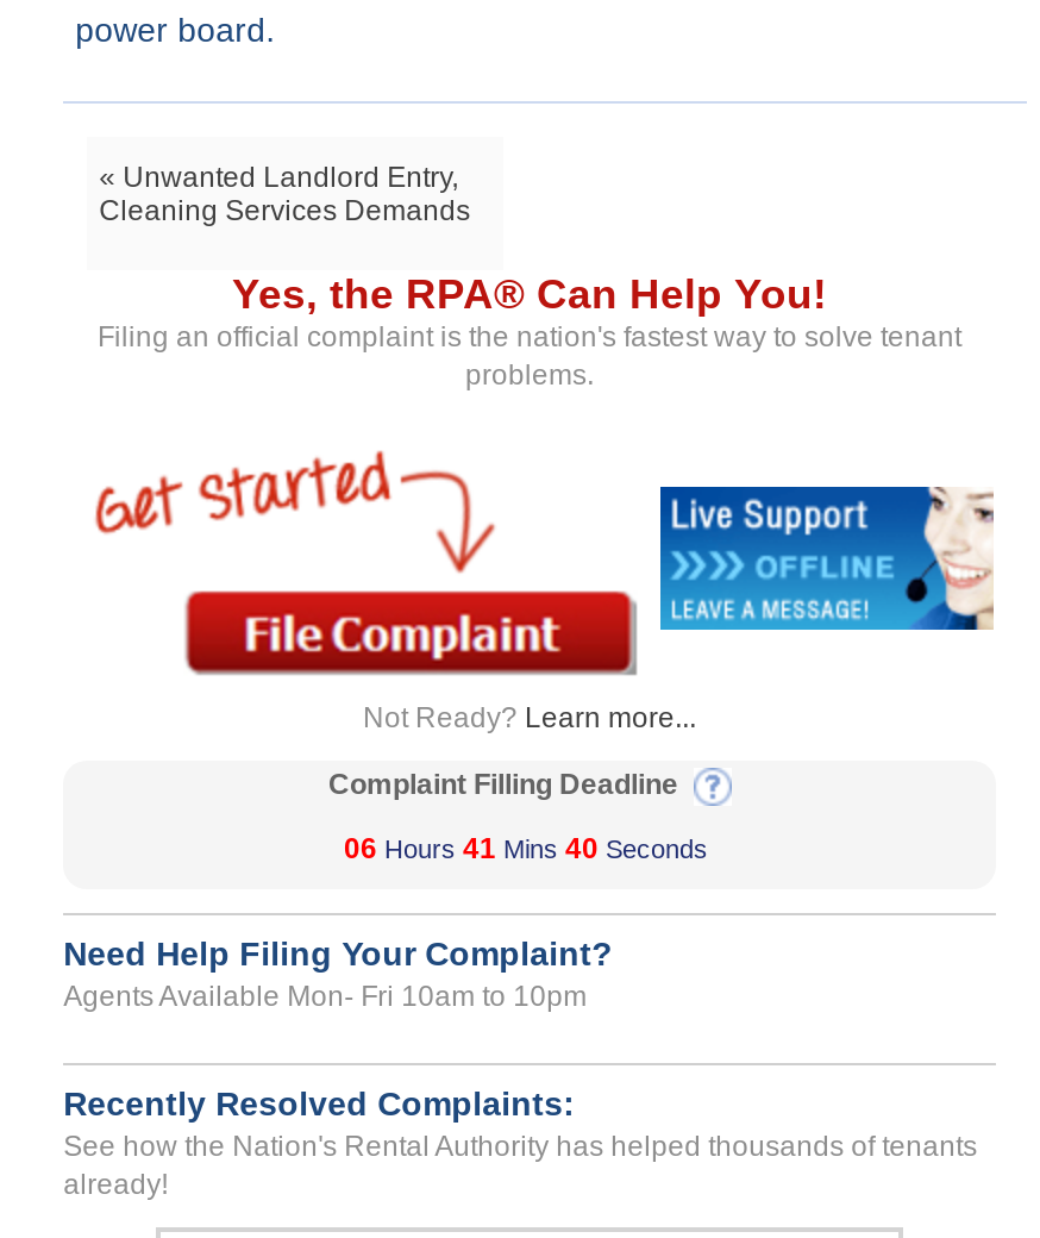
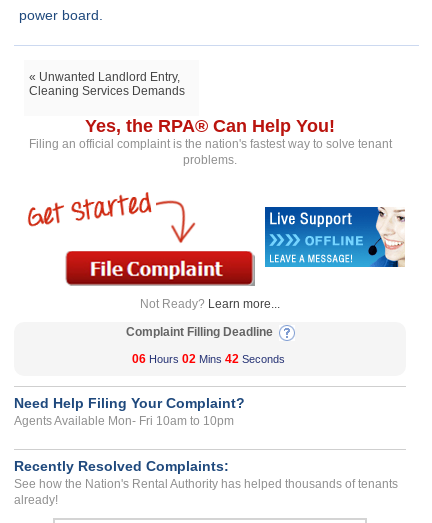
[344,832,715,866] 06 Hours 41 Mins 40 Seconds -> [132,352,288,366] 06 Hours 02 Mins 42 Seconds

